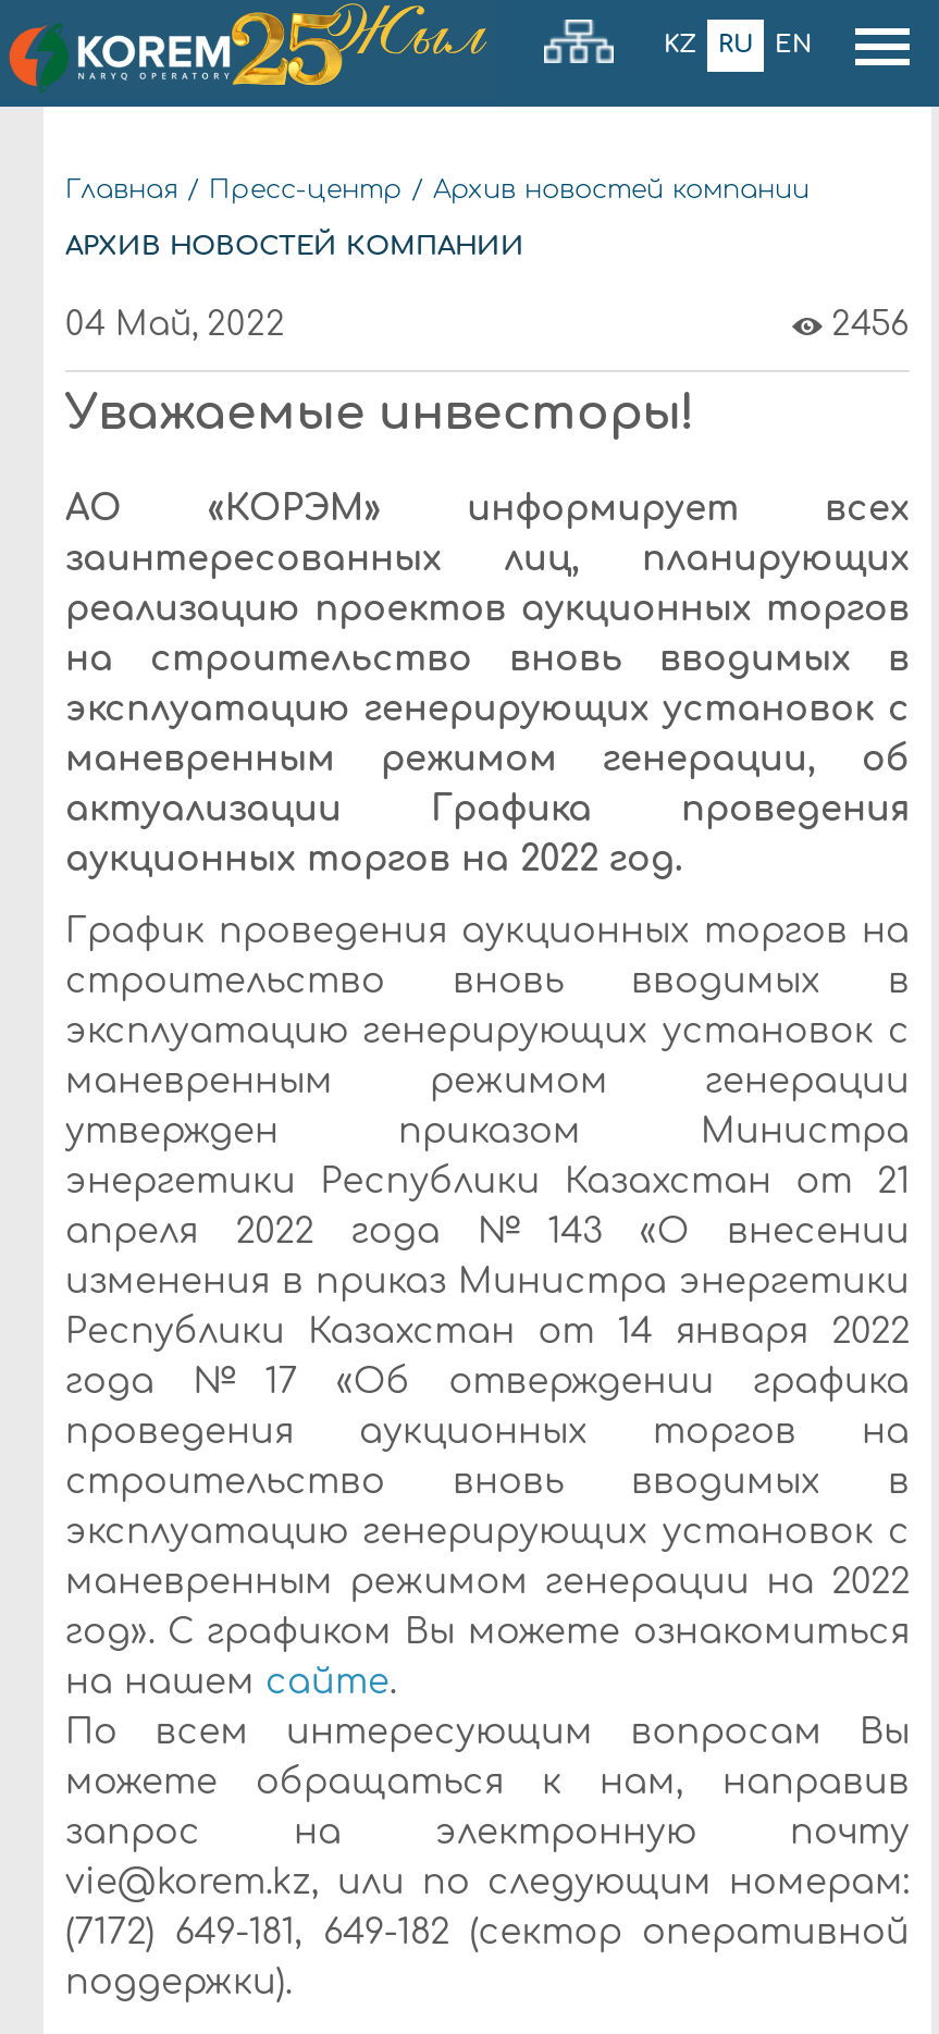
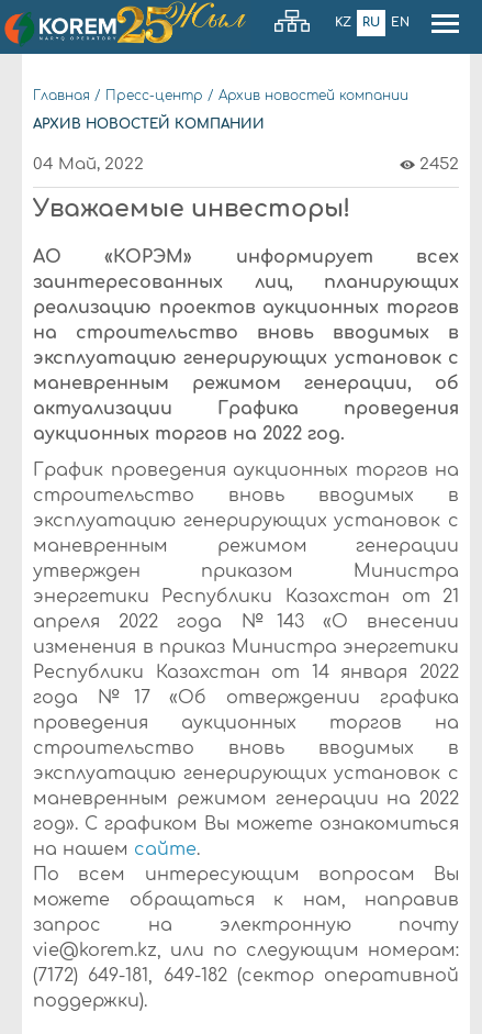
[831,307,910,344] 2456 -> [419,155,459,174] 2452

